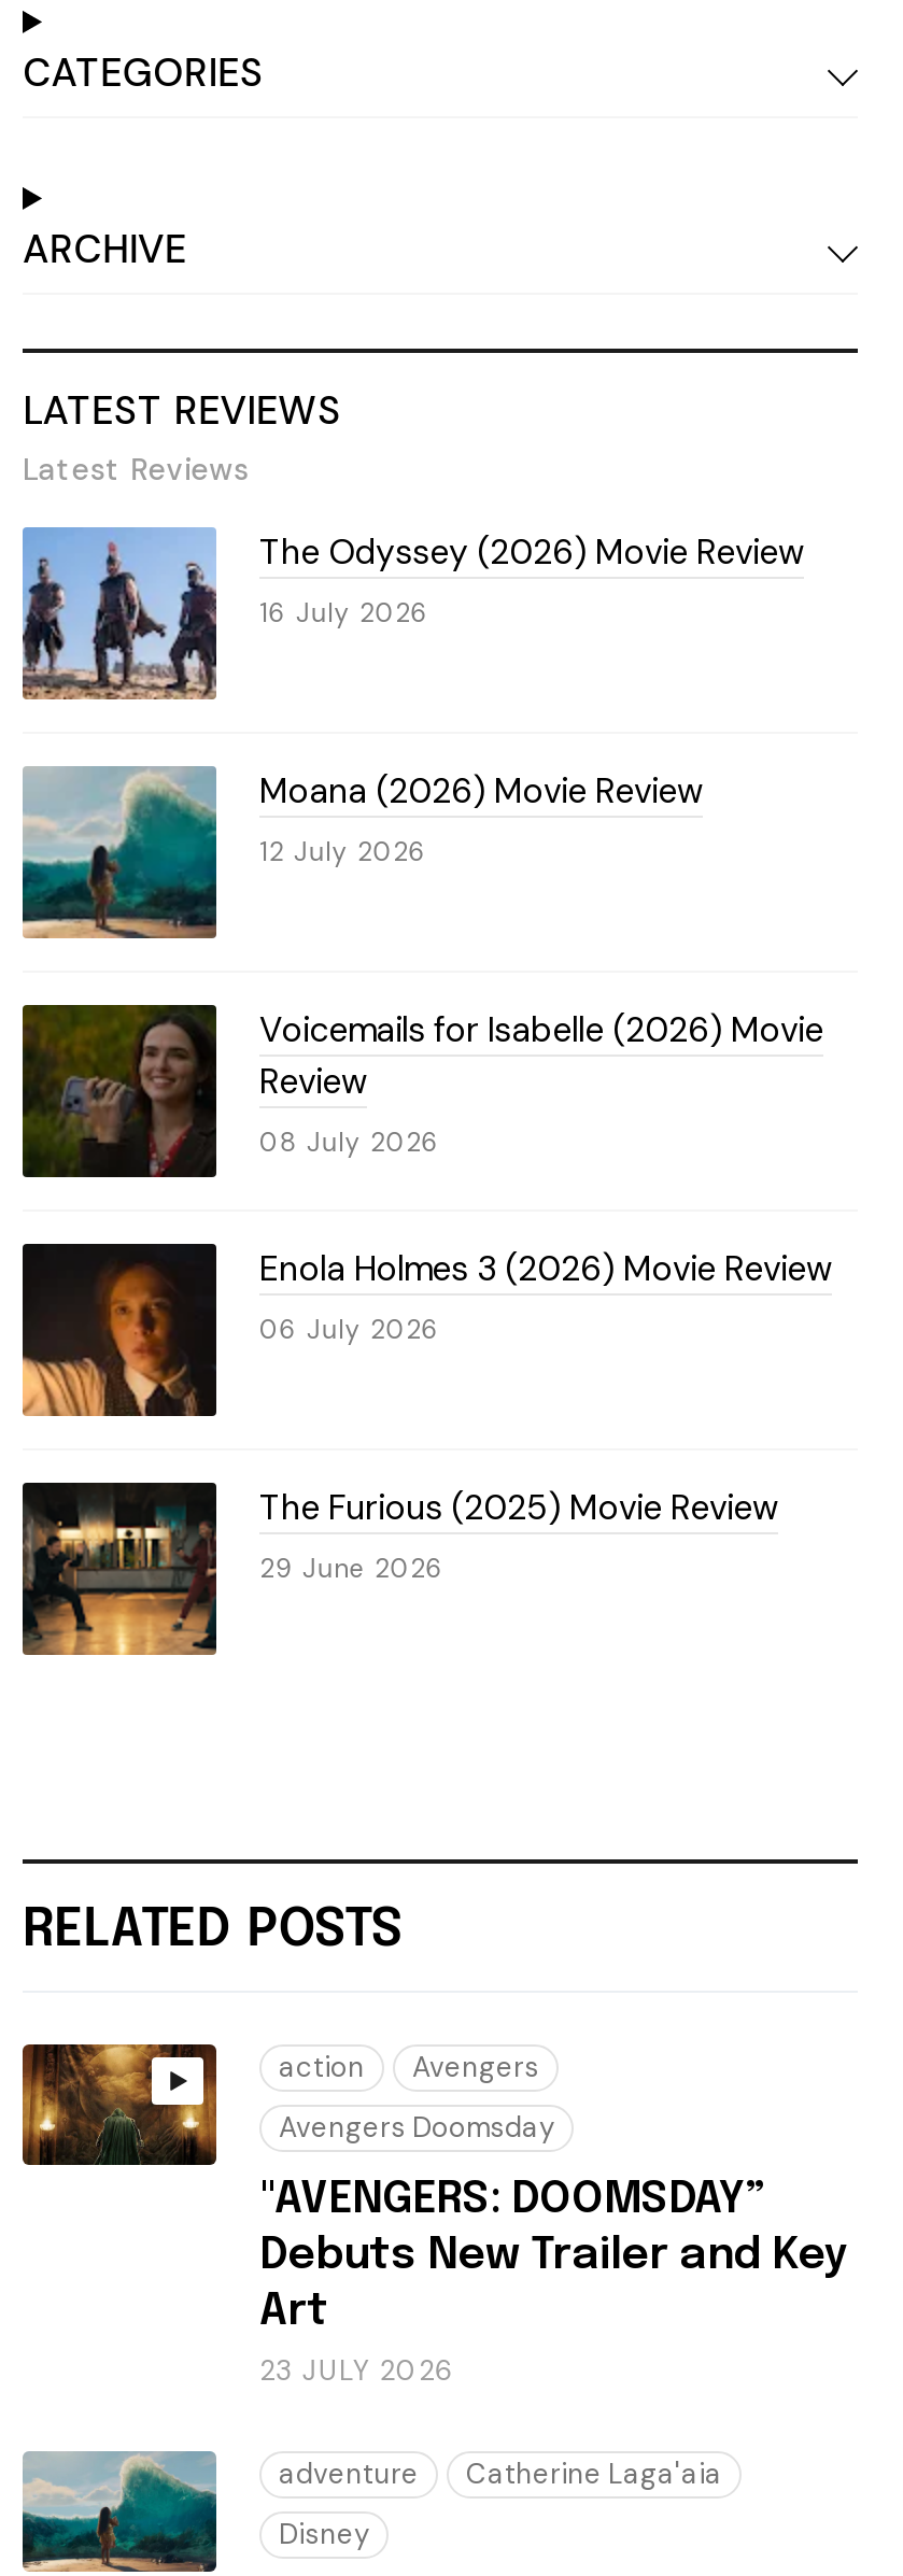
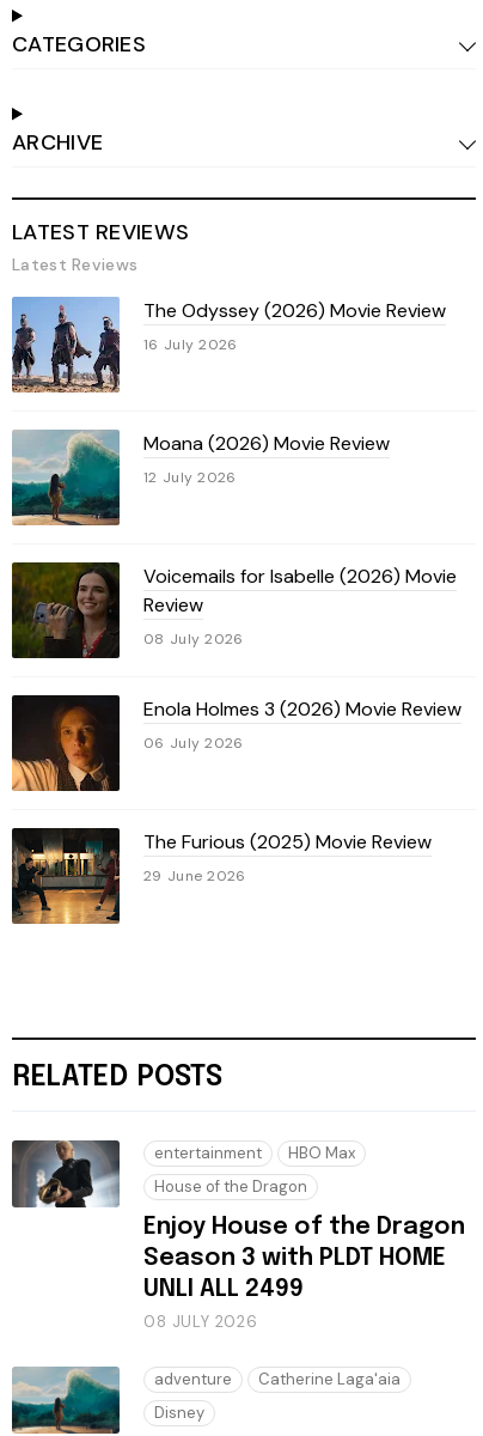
[20,2044,847,2390] [image] | "AVENGERS: DOOMSDAY” | Debuts New Trailer and Key | Art | 23 JULY 2026 -> [11,1140,465,1332] [image] | Enjoy House of the Dragon | Season 3 with PLDT HOME | UNLI ALL 2499 | 08 JULY 2026
[279,2050,539,2086] action | Avengers -> [154,1143,355,1164] entertainment | HBO Max
[279,2110,554,2147] Avengers Doomsday -> [154,1177,307,1197] House of the Dragon

